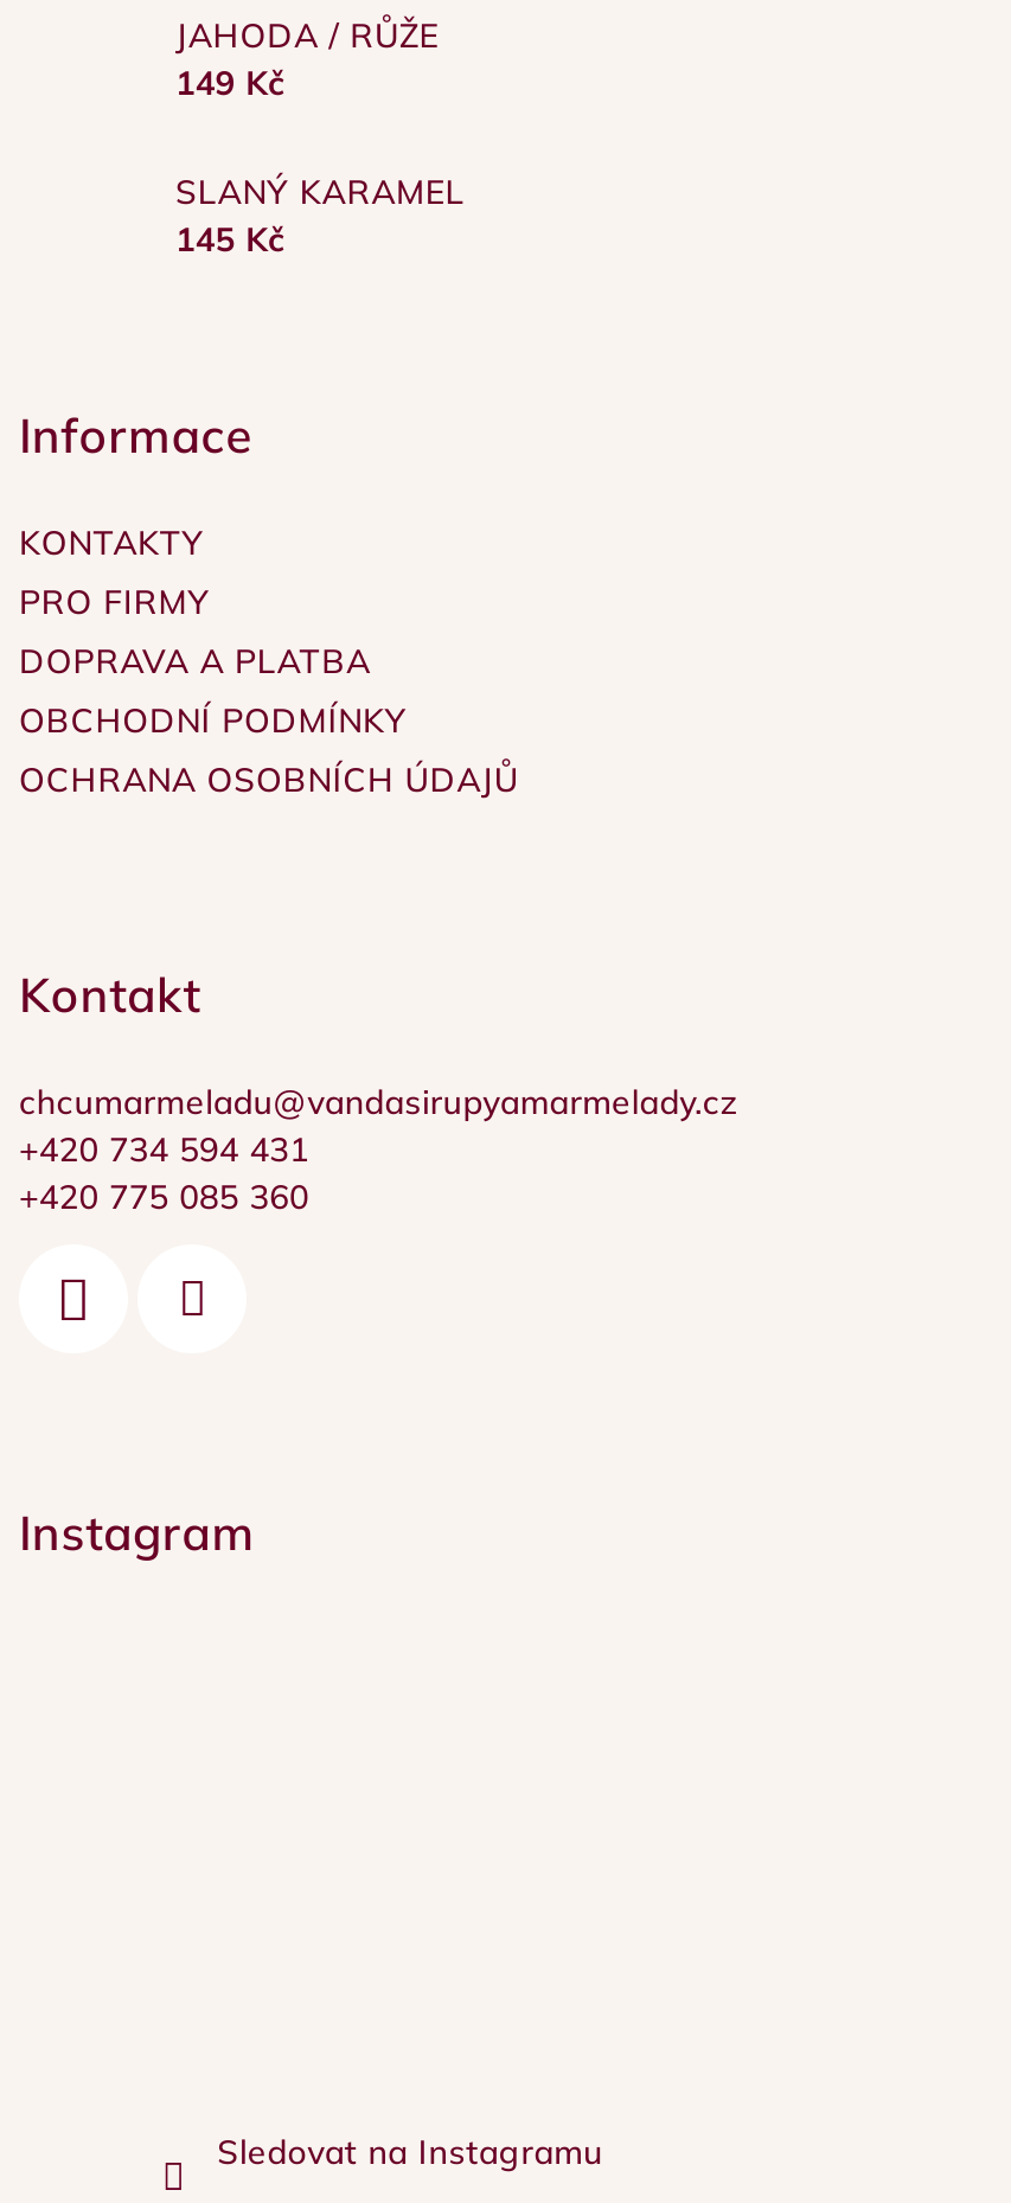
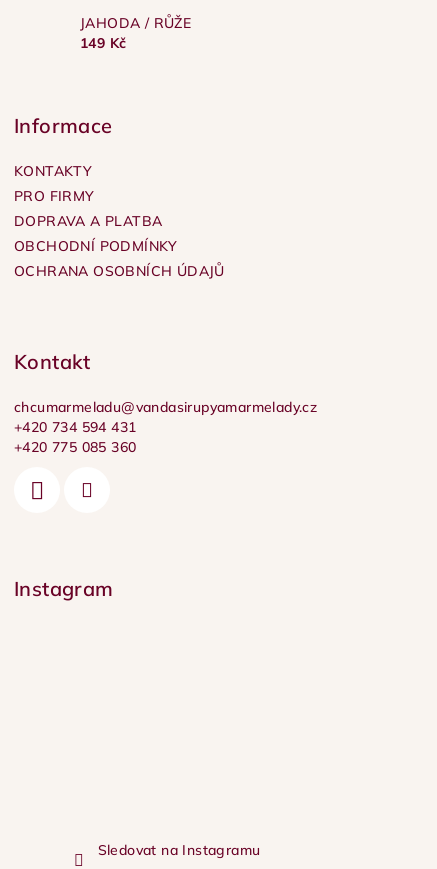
[175,172,465,262] SLANÝ KARAMEL | 145 Kč -> none

